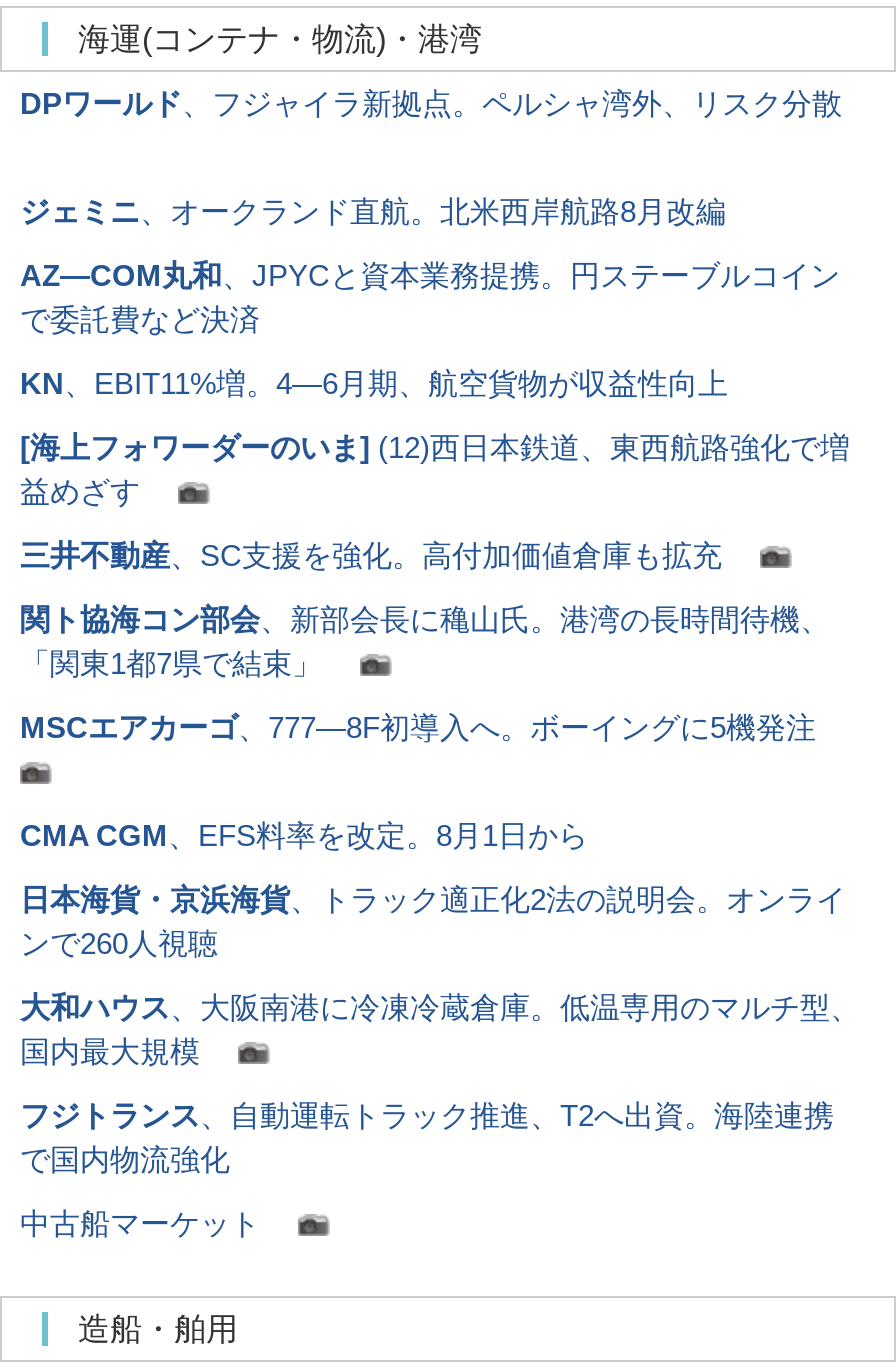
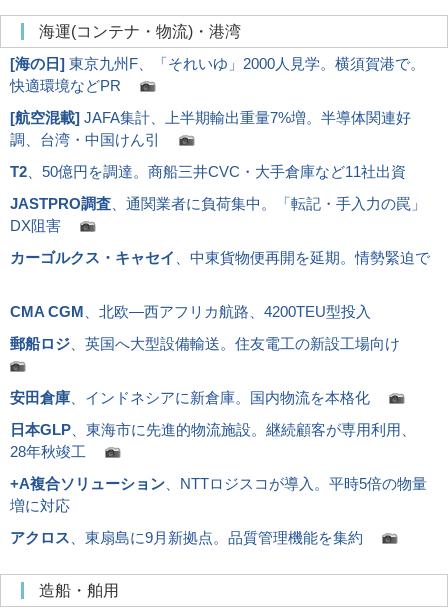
[20,86,860,1240] DPワールド、フジャイラ新拠点。ペルシャ湾外、リスク分散 | ジェミニ、オークランド直航。北米西岸航路8月改編 | AZ―COM丸和、JPYCと資本業務提携。円ステーブルコイン | で委託費など決済 | KN、EBIT11%増。4―6月期、航空貨物が収益性向上 | [海上フォワーダーのいま] (12)西日本鉄道、東西航路強化で増 | 益めざす | 三井不動産、SC支援を強化。高付加価値倉庫も拡充 | 関ト協海コン部会、新部会長に穐山氏。港湾の長時間待機、 | 「関東1都7県で結束」 | MSCエアカーゴ、777―8F初導入へ。ボーイングに5機発注 | CMA CGM、EFS料率を改定。8月1日から | 日本海貨・京浜海貨、トラック適正化2法の説明会。オンライ | ンで260人視聴 | 大和ハウス、大阪南港に冷凍冷蔵倉庫。低温専用のマルチ型、 | 国内最大規模 | フジトランス、自動運転トラック推進、T2へ出資。海陸連携 | で国内物流強化 | 中古船マーケット -> [10,55,430,546] [海の日]東京九州F、「それいゆ」2000人見学。横須賀港で。 | 快適環境などPR | [航空混載] JAFA集計、上半期輸出重量7%増。半導体関連好 | 調、台湾・中国けん引 | T2、50億円を調達。商船三井CVC・大手倉庫など11社出資 | JASTPRO調査、通関業者に負荷集中。「転記・手入力の罠」 | DX阻害 | カーゴルクス・キャセイ、中東貨物便再開を延期。情勢緊迫で | CMA CGM、北欧―西アフリカ航路、4200TEU型投入 | 郵船ロジ、英国へ大型設備輸送。住友電工の新設工場向け | 安田倉庫、インドネシアに新倉庫。国内物流を本格化 | 日本GLP、東海市に先進的物流施設。継続顧客が専用利用、 | 28年秋竣工 | +A複合ソリューション、NTTロジスコが導入。平時5倍の物量 | 増に対応 | アクロス、東扇島に9月新拠点。品質管理機能を集約

